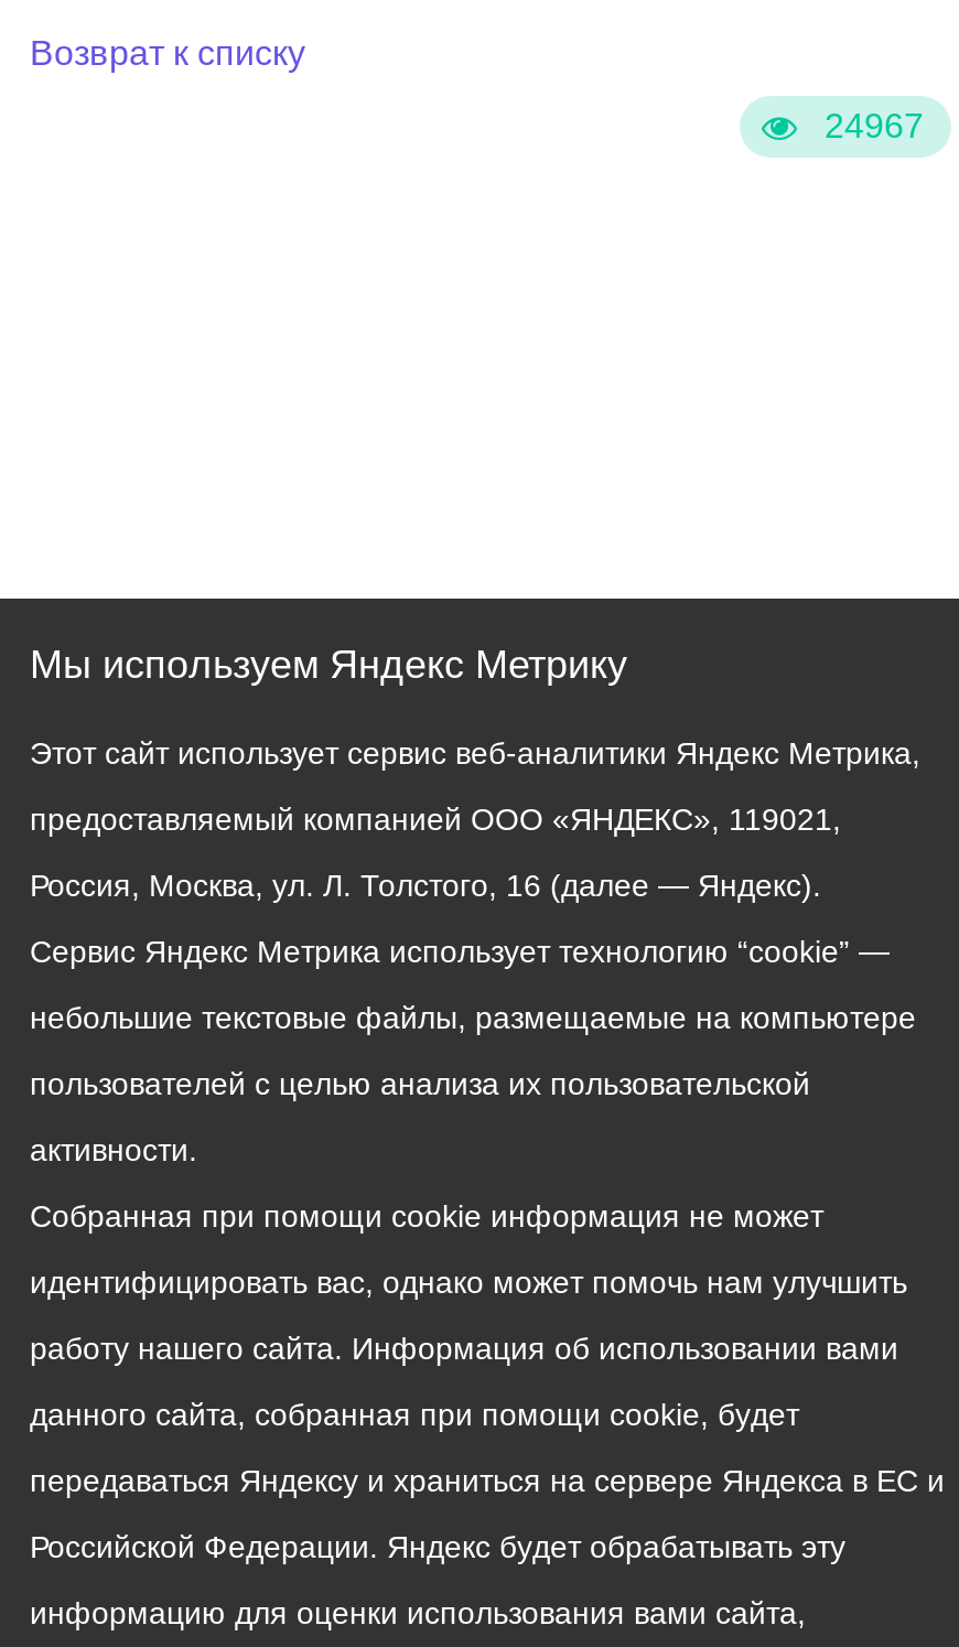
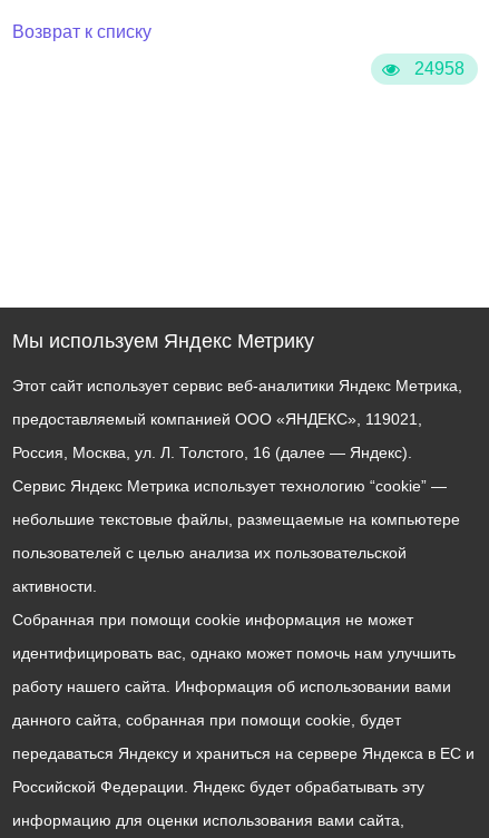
[825,108,924,145] 24967 -> [414,60,464,78] 24958

